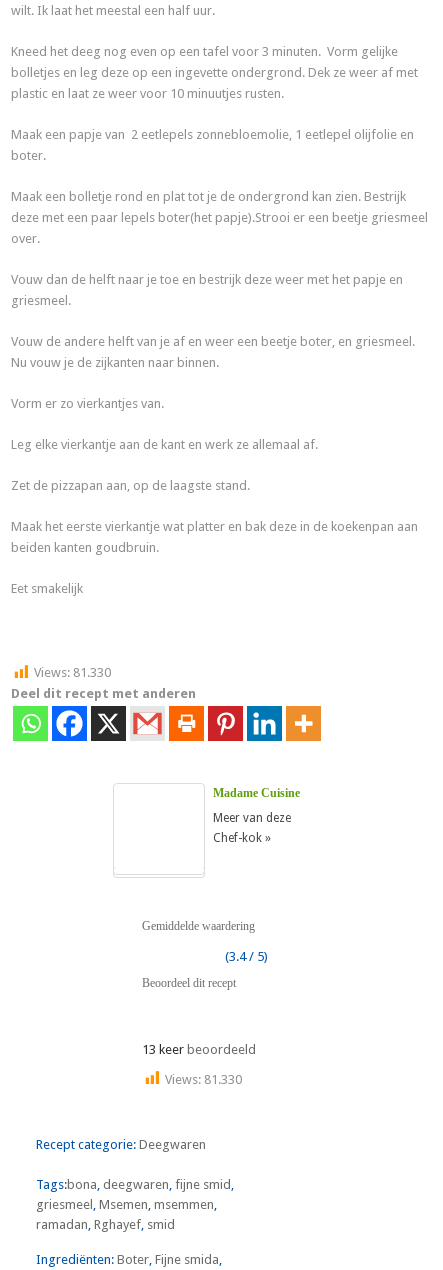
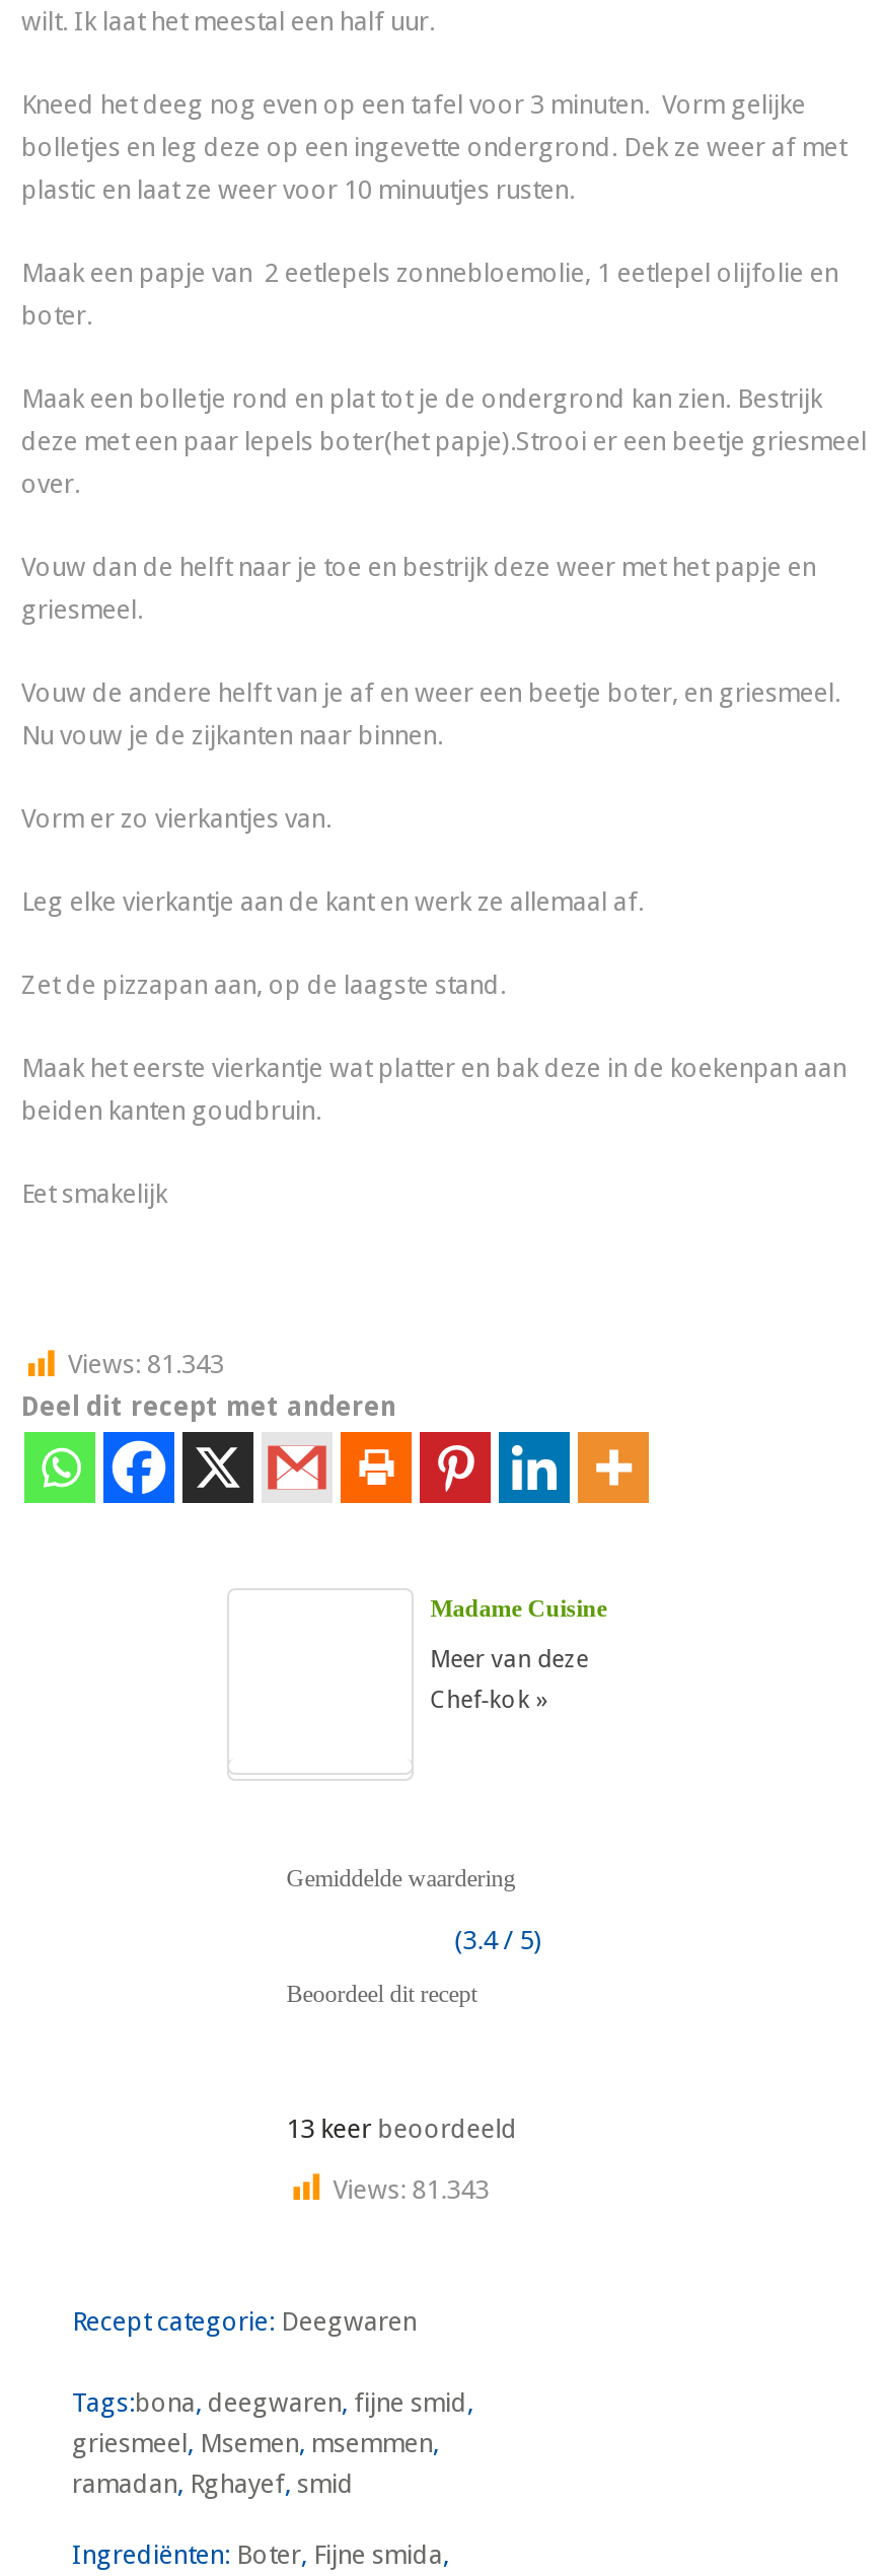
[34,665,111,680] Views: 81.330 -> [68,1349,224,1379] Views: 81.343
[165,1071,242,1086] Views: 81.330 -> [333,2173,489,2204] Views: 81.343

